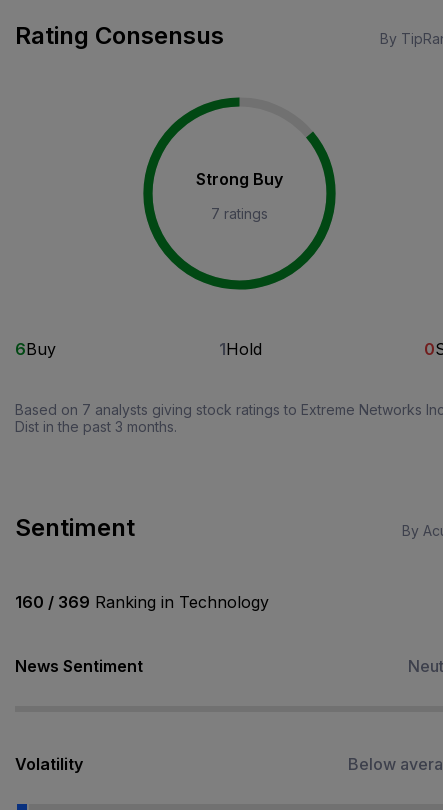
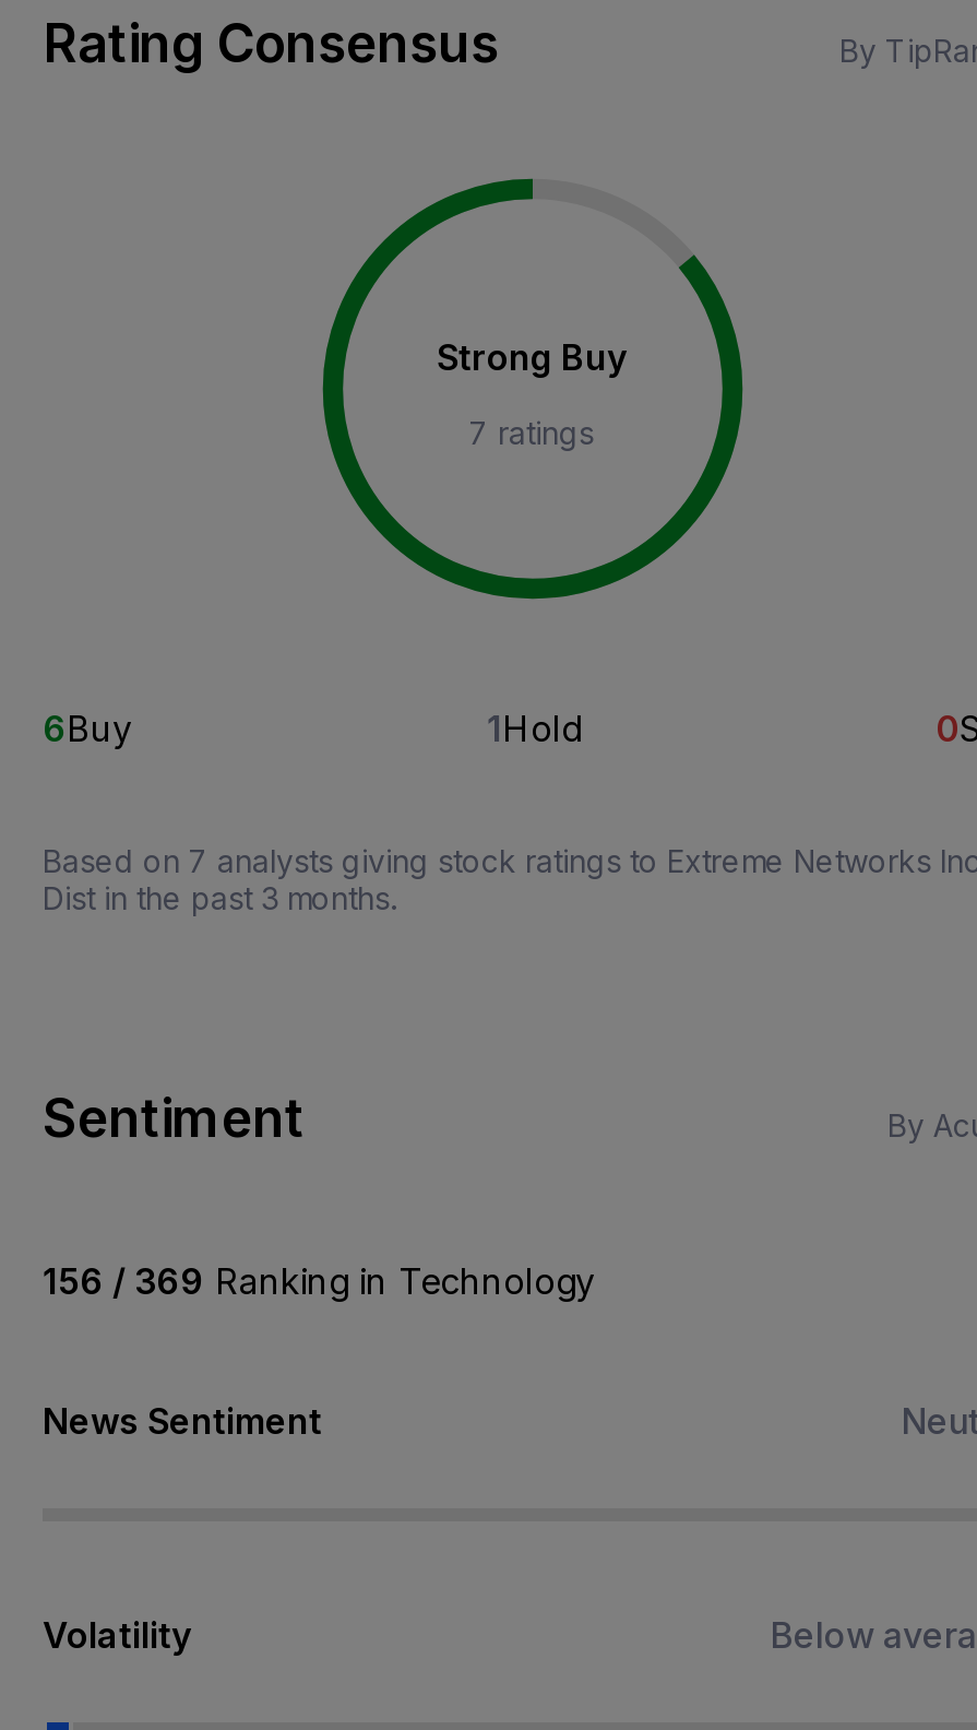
[15,592,269,612] 160 / 369 Ranking in Technology -> [43,1259,595,1303] 156 / 369 Ranking in Technology

